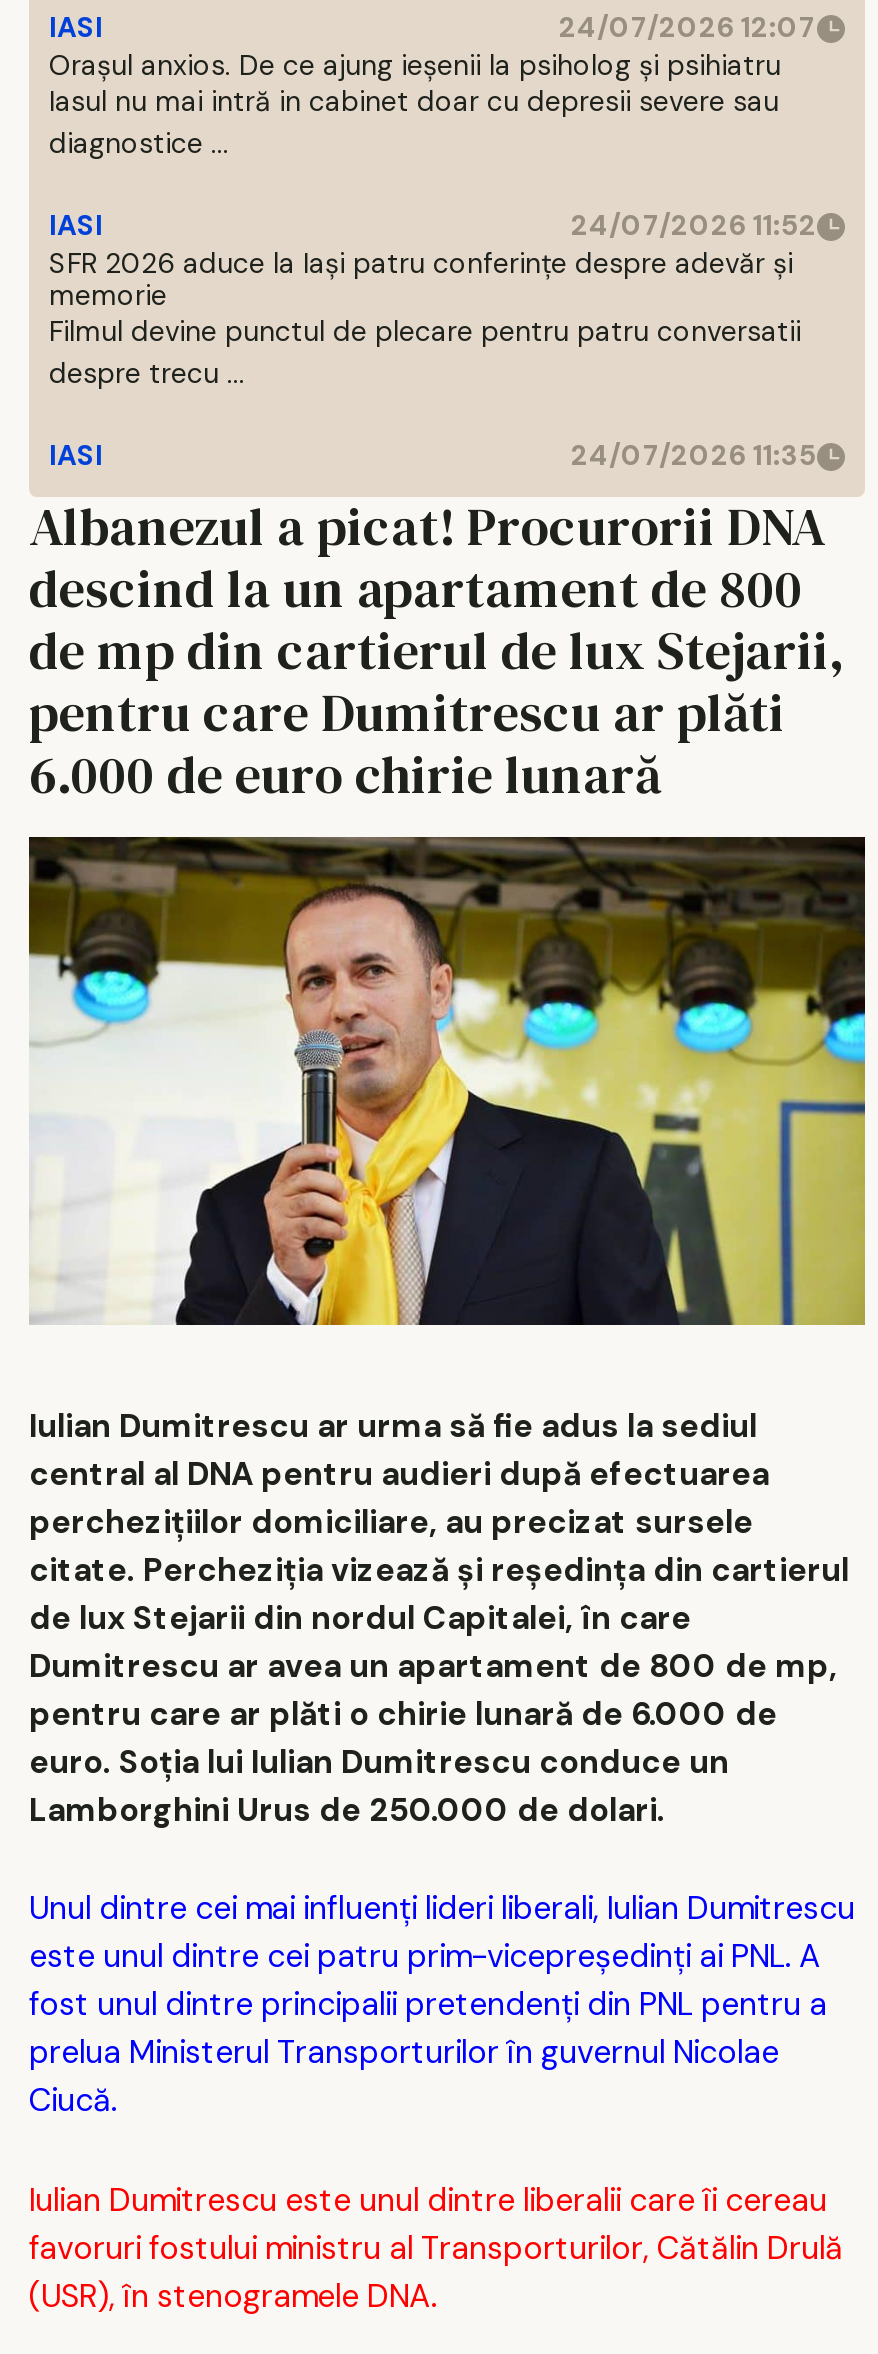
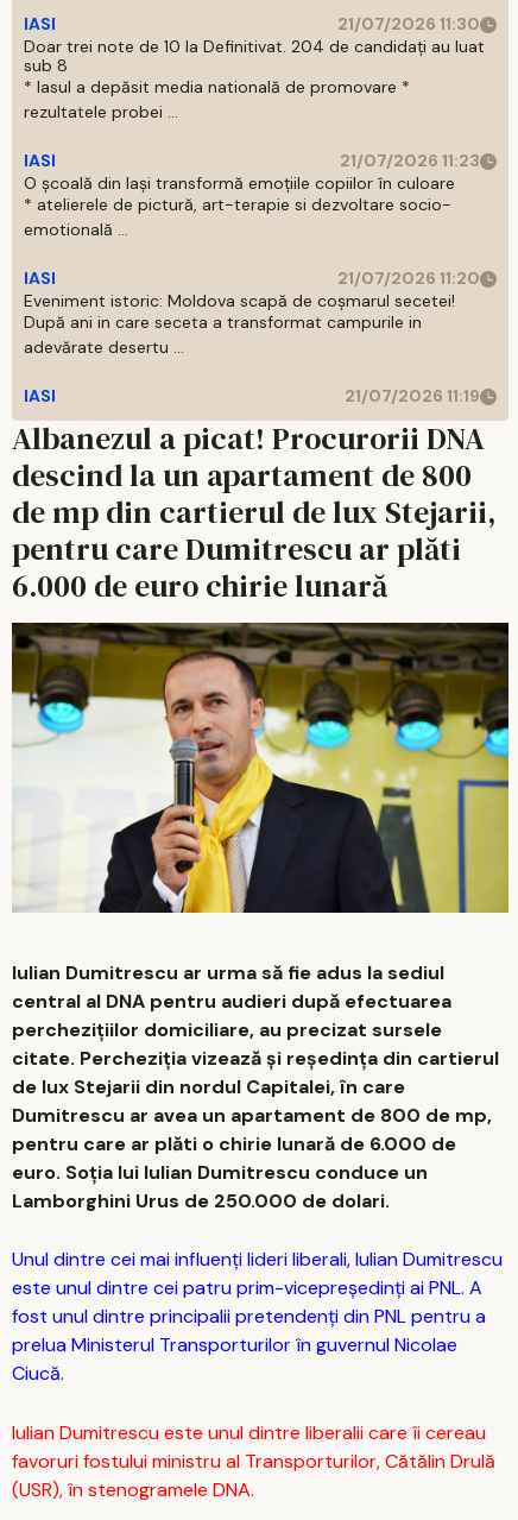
[49,9,817,161] 24/07/2026 12:07 | Orașul anxios. De ce ajung ieșenii la psiholog și psihiatru | Iasul nu mai intră in cabinet doar cu depresii severe sau | diagnostice ... -> [24,13,485,122] 21/07/2026 11:30 | Doar trei note de 10 la Definitivat. 204 de candidați au luat | sub 8 | * Iasul a depăsit media natională de promovare * | rezultatele probei ...
[49,207,817,391] 24/07/2026 11:52 | SFR 2026 aduce la Iași patru conferințe despre adevăr și | memorie | Filmul devine punctul de plecare pentru patru conversatii | despre trecu ... -> [24,150,480,240] 21/07/2026 11:23 | O școală din Iași transformă emoțiile copiilor în culoare | * atelierele de pictură, art-terapie si dezvoltare socio- | emotională ...
[571,437,817,473] 24/07/2026 11:35 -> [24,267,480,406] 21/07/2026 11:20 | Eveniment istoric: Moldova scapă de coșmarul secetei! | După ani in care seceta a transformat campurile in | adevărate desertu ... | IASI | 21/07/2026 11:19

